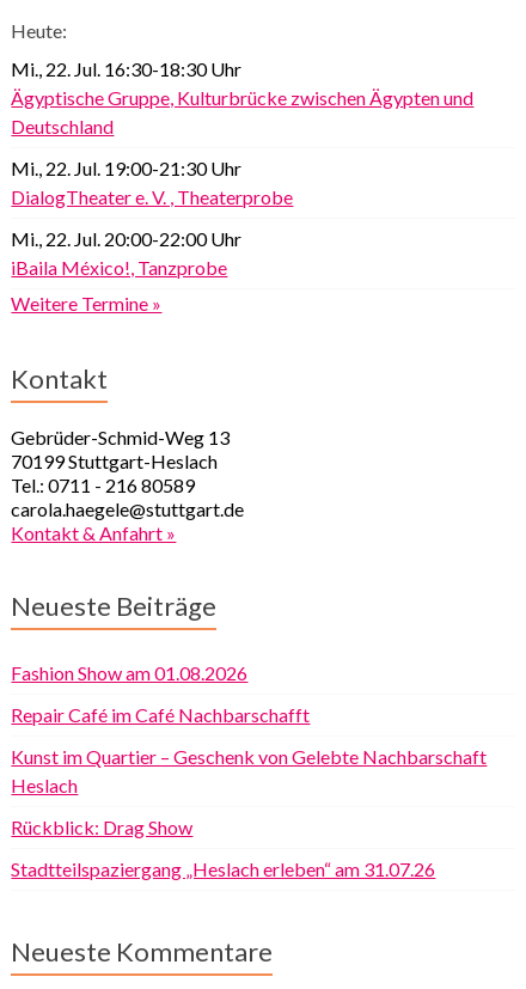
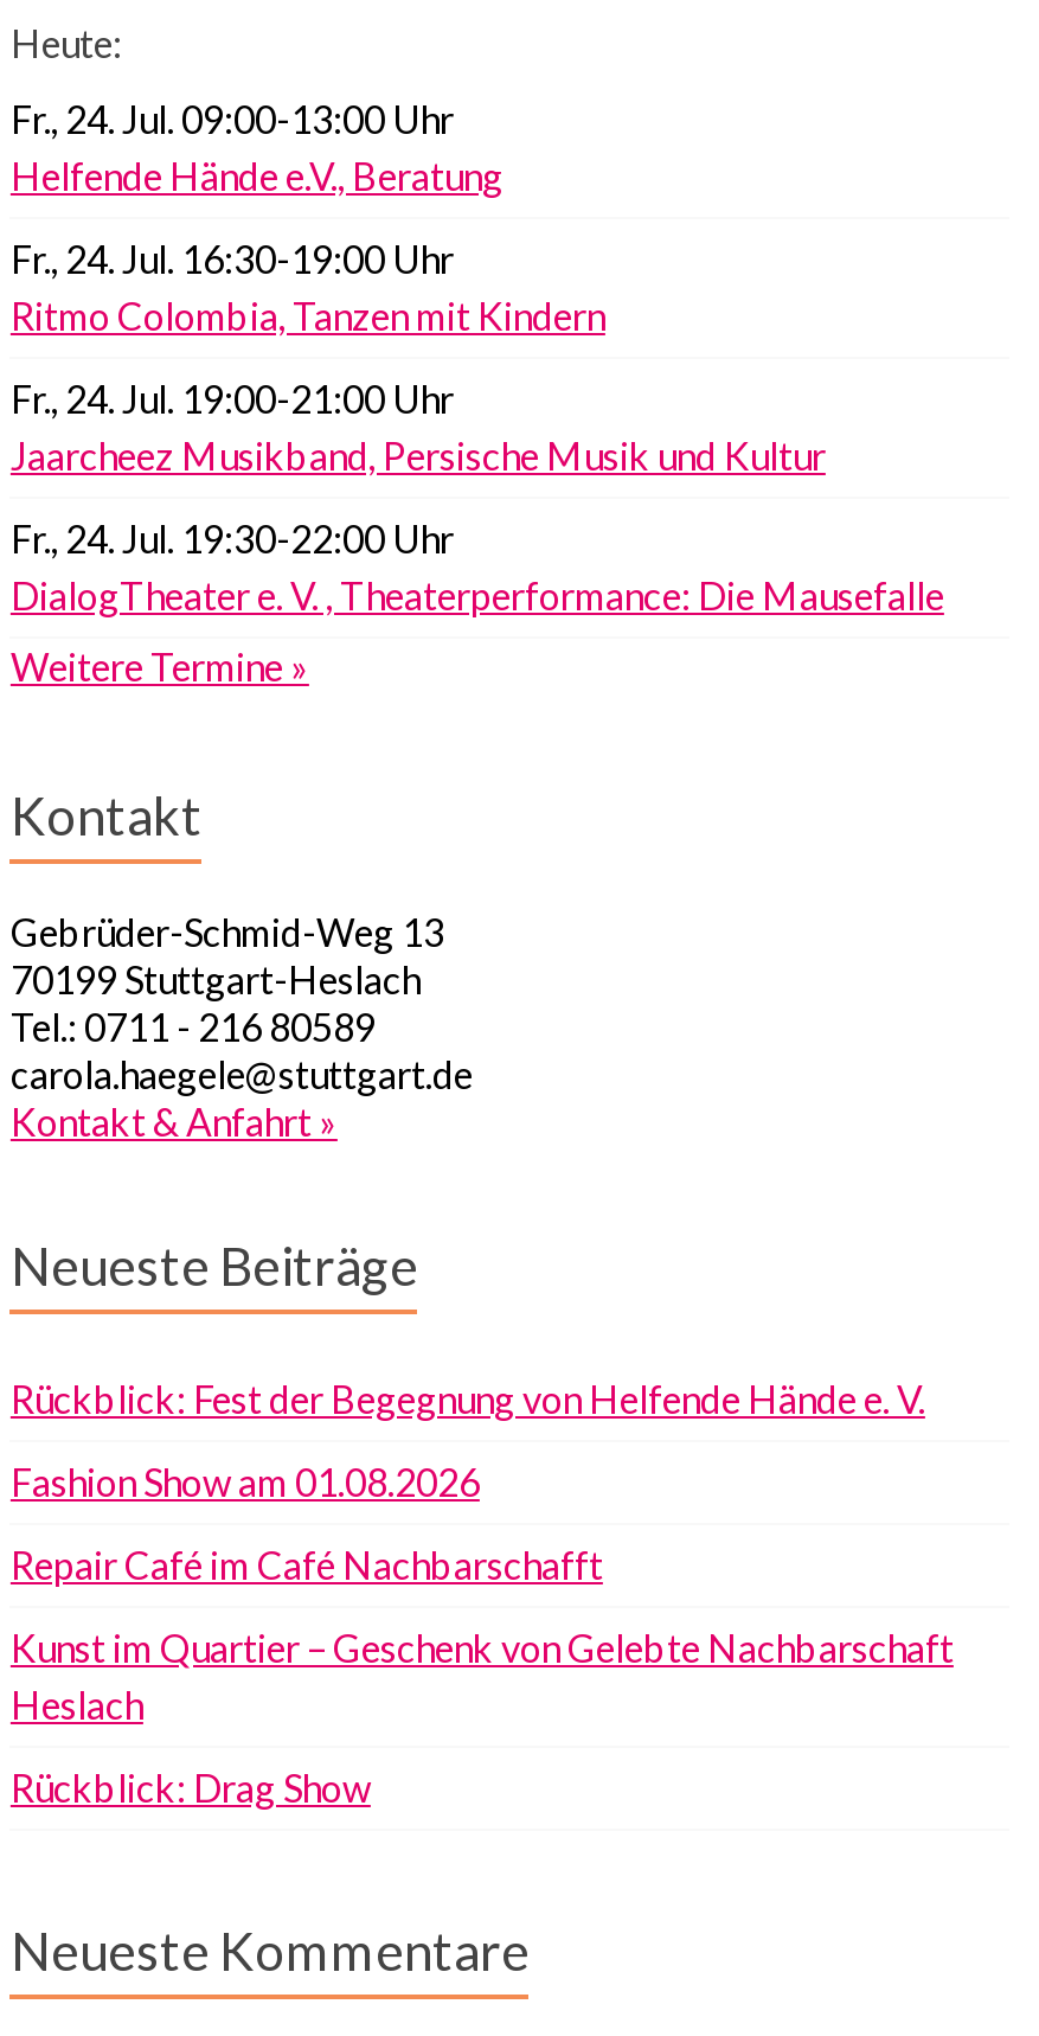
[11,57,474,279] Mi., 22. Jul. 16:30-18:30 Uhr | Ägyptische Gruppe, Kulturbrücke zwischen Ägypten und | Deutschland | Mi., 22. Jul. 19:00-21:30 Uhr | DialogTheater e. V. , Theaterprobe | Mi., 22. Jul. 20:00-22:00 Uhr | iBaila México!, Tanzprobe -> [10,96,944,617] Fr., 24. Jul. 09:00-13:00 Uhr | Helfende Hände e.V., Beratung | Fr., 24. Jul. 16:30-19:00 Uhr | Ritmo Colombia, Tanzen mit Kindern | Fr., 24. Jul. 19:00-21:00 Uhr | Jaarcheez Musikband, Persische Musik und Kultur | Fr., 24. Jul. 19:30-22:00 Uhr | DialogTheater e. V. , Theaterperformance: Die Mausefalle
none -> [10,1376,925,1421] Rückblick: Fest der Begegnung von Helfende Hände e. V.
moved [11,661,487,838] -> [10,1459,953,1810]: Fashion Show am 01.08.2026 | Repair Café im Café Nachbarschafft | Kunst im Quartier – Geschenk von Gelebte Nachbarschaft | Heslach | Rückblick: Drag Show
[11,857,436,880] Stadtteilspaziergang „Heslach erleben“ am 31.07.26 -> none

